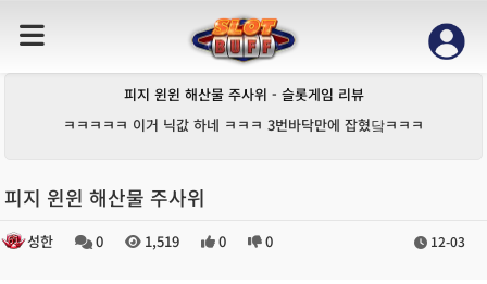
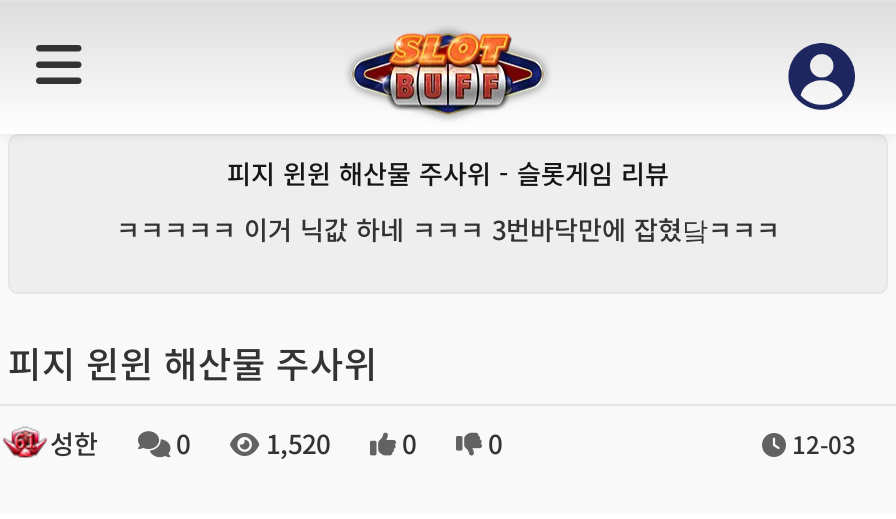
[27,231,273,251] 성한 0 1,519 0 0 -> [50,424,502,462] 성한 0 1,520 0 0

